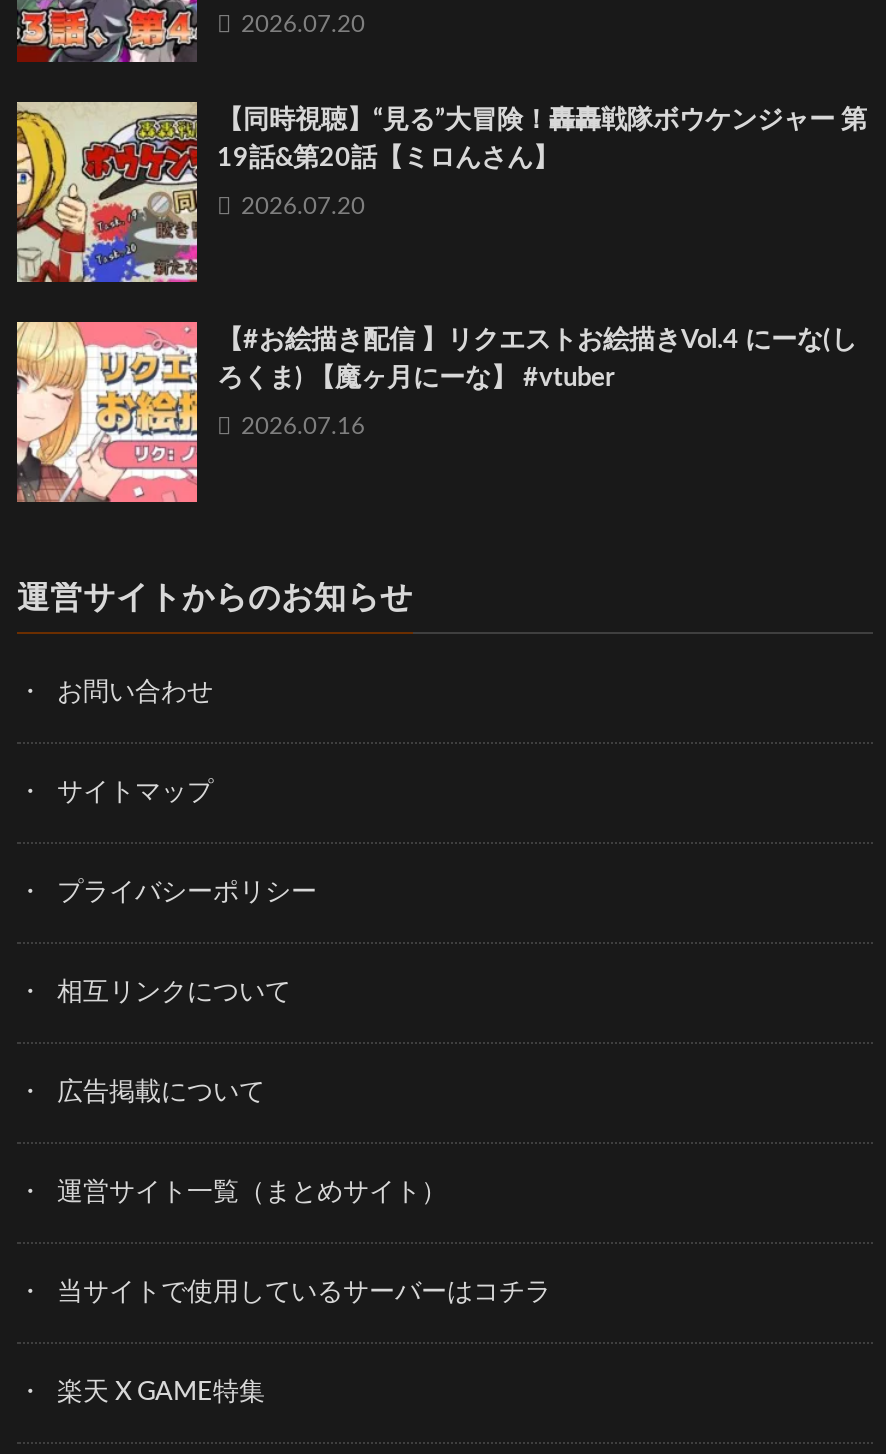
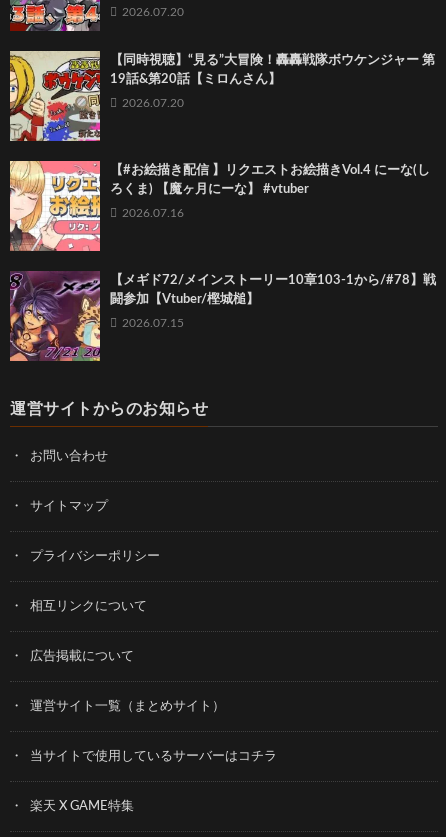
none -> [9,271,436,362] [image] | 【メギド72/メインストーリー10章103-1から/#78】戦 | 闘参加【Vtuber/樫城槌】 | 2026.07.15

